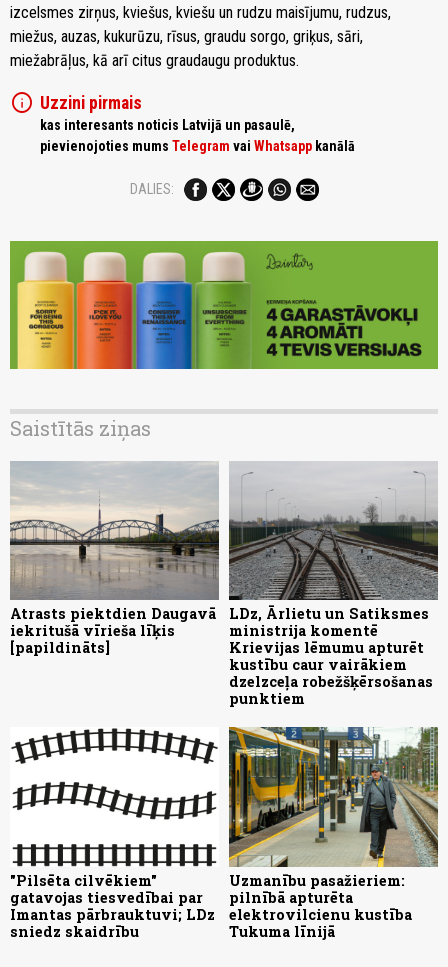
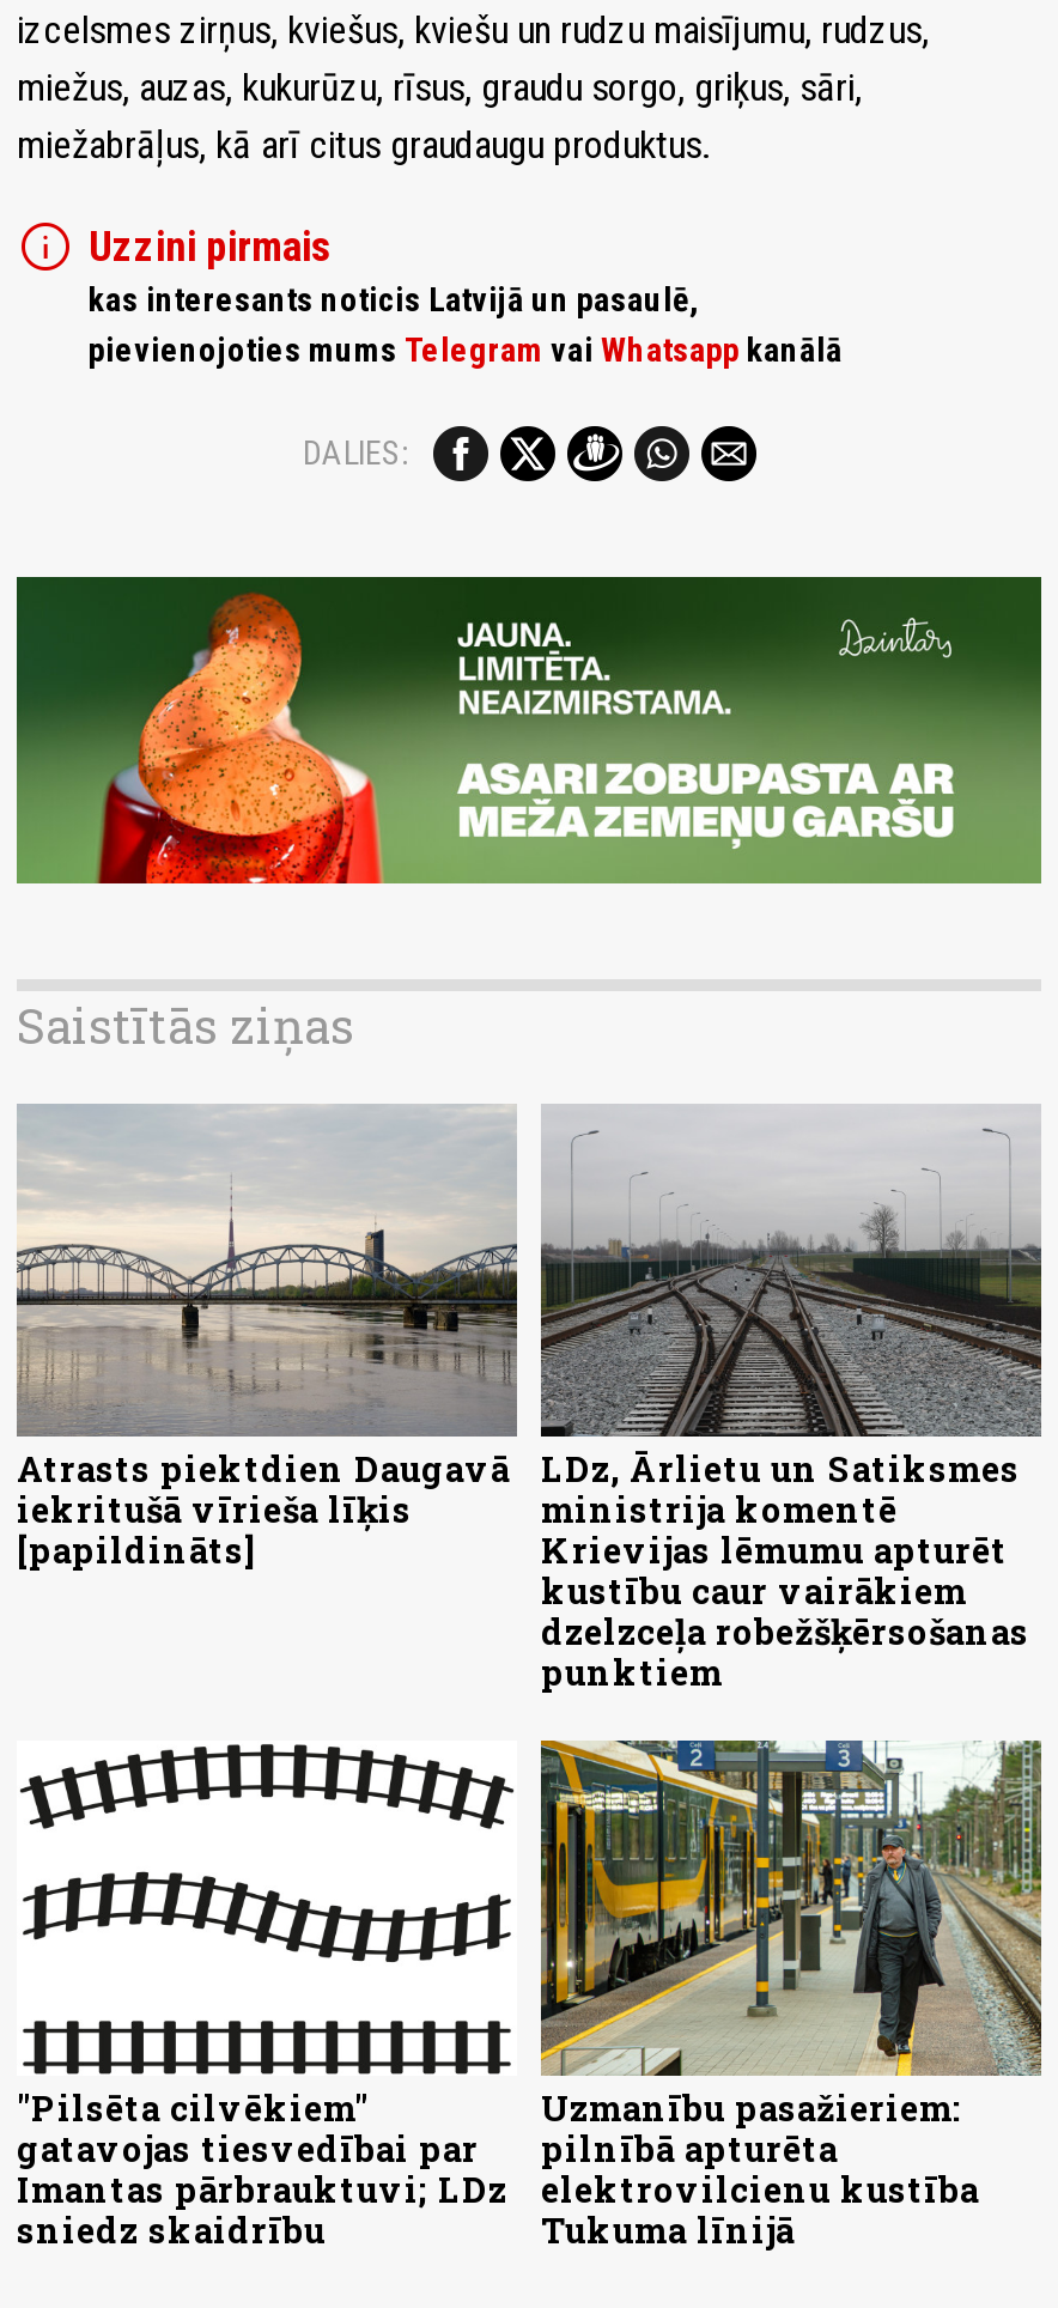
[9,240,439,370] [image] -> [14,575,1044,886] [image]

